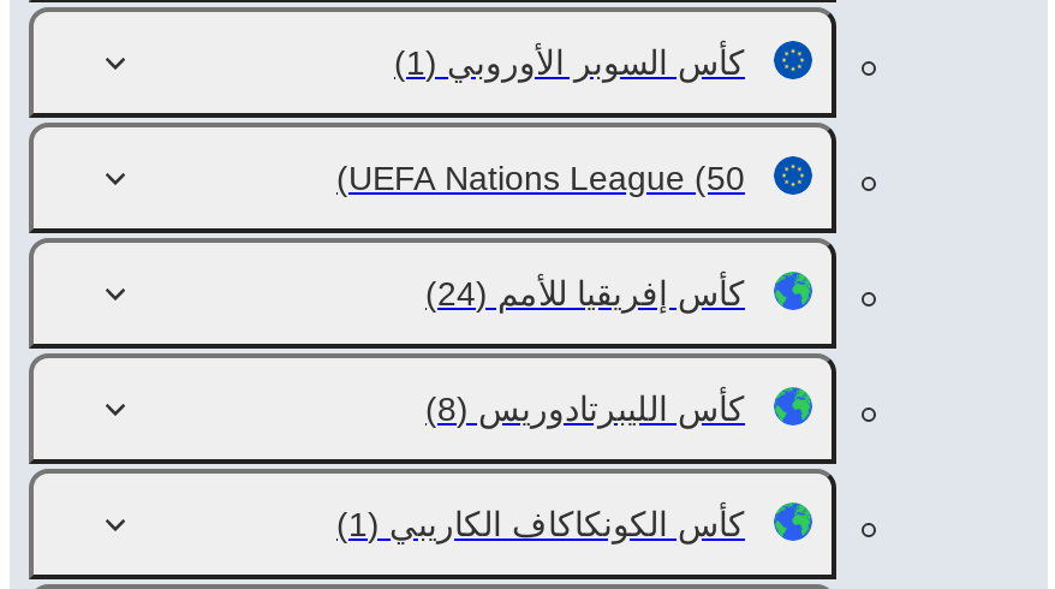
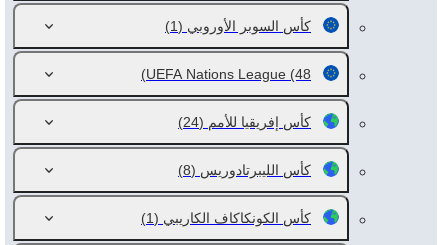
[348,159,745,197] UEFA Nations League (50) -> [146,66,311,82] UEFA Nations League (48)

